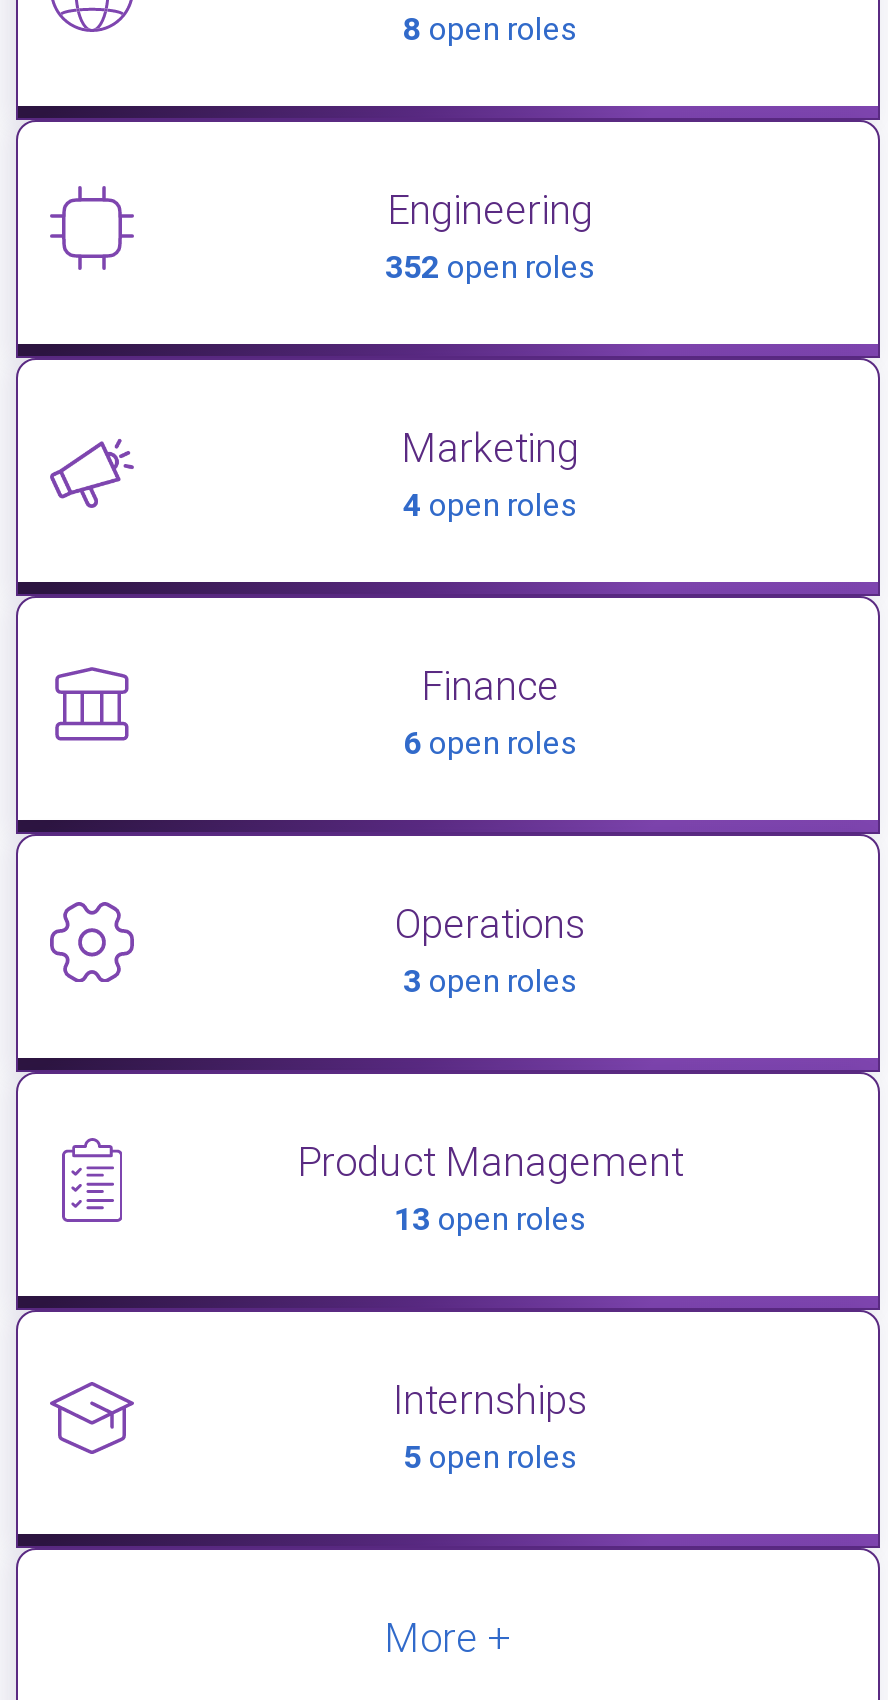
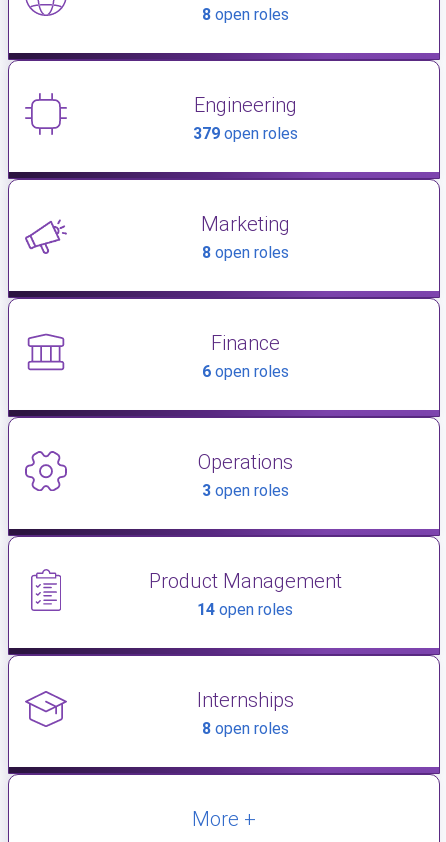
[385,248,595,286] 352 open roles -> [192,124,297,143] 379 open roles
[403,486,577,524] 4 open roles -> [201,243,288,262] 8 open roles
[394,1200,586,1238] 13 open roles -> [197,600,293,619] 14 open roles
[403,1438,577,1476] 5 open roles -> [201,719,288,738] 8 open roles

